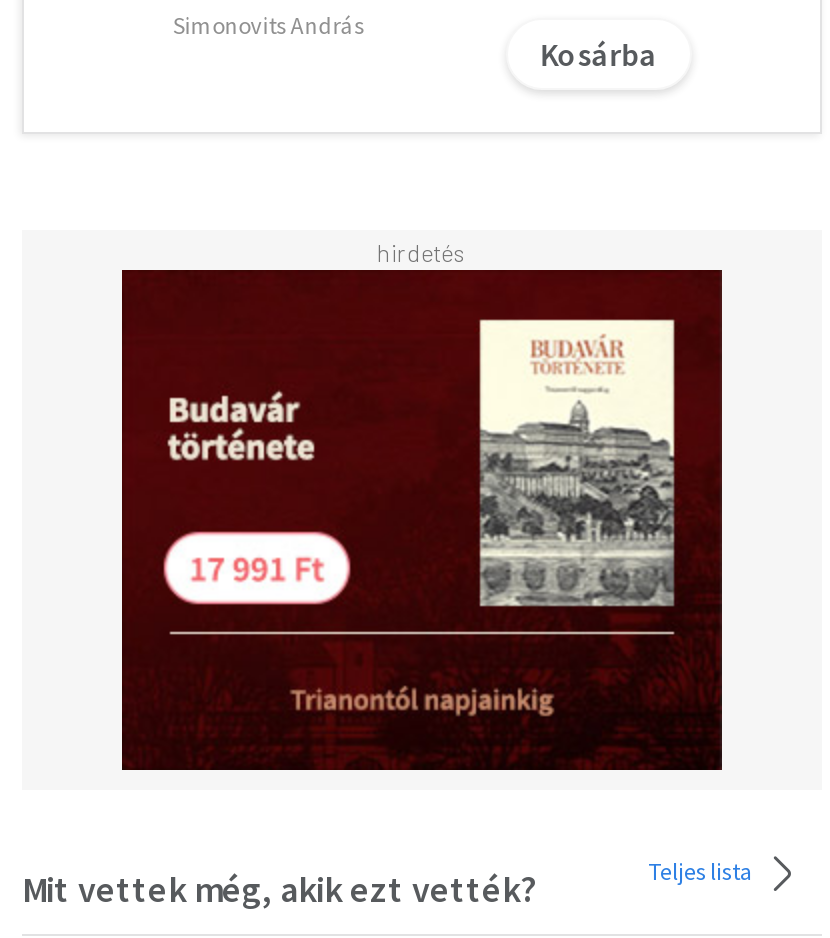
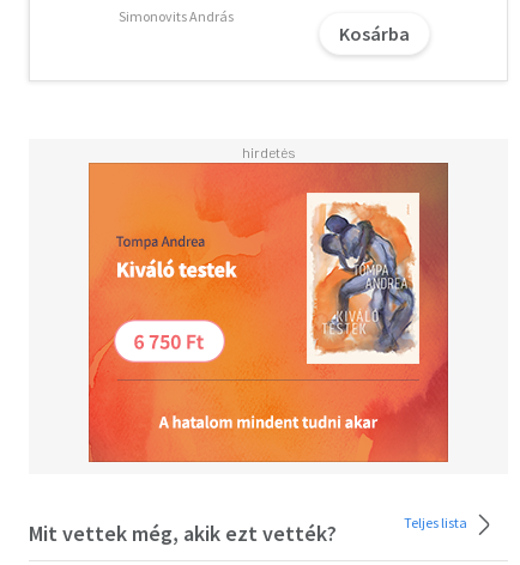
[120,268,724,772] [image] -> [87,162,449,463] [image]

